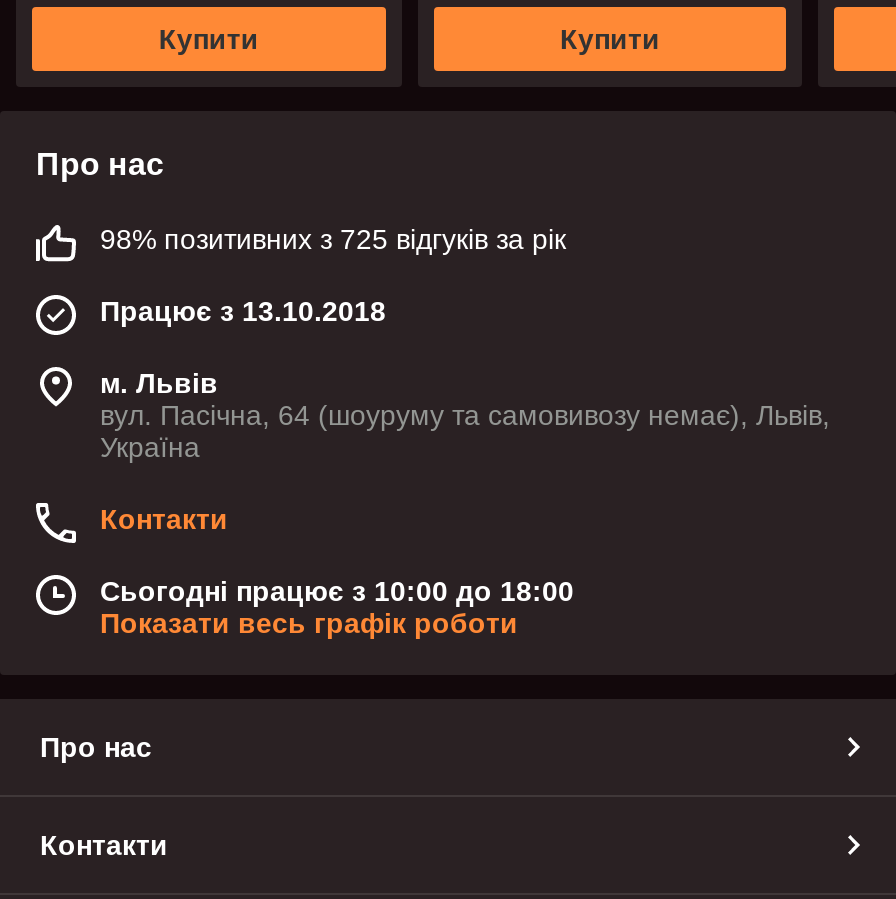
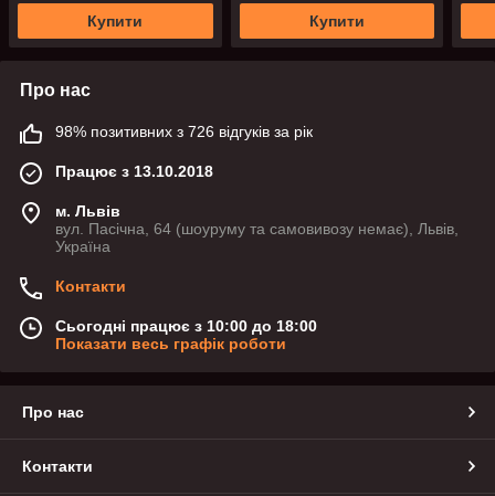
[100,223,566,255] 98% позитивних з 725 відгуків за рік -> [55,122,313,140] 98% позитивних з 726 відгуків за рік

